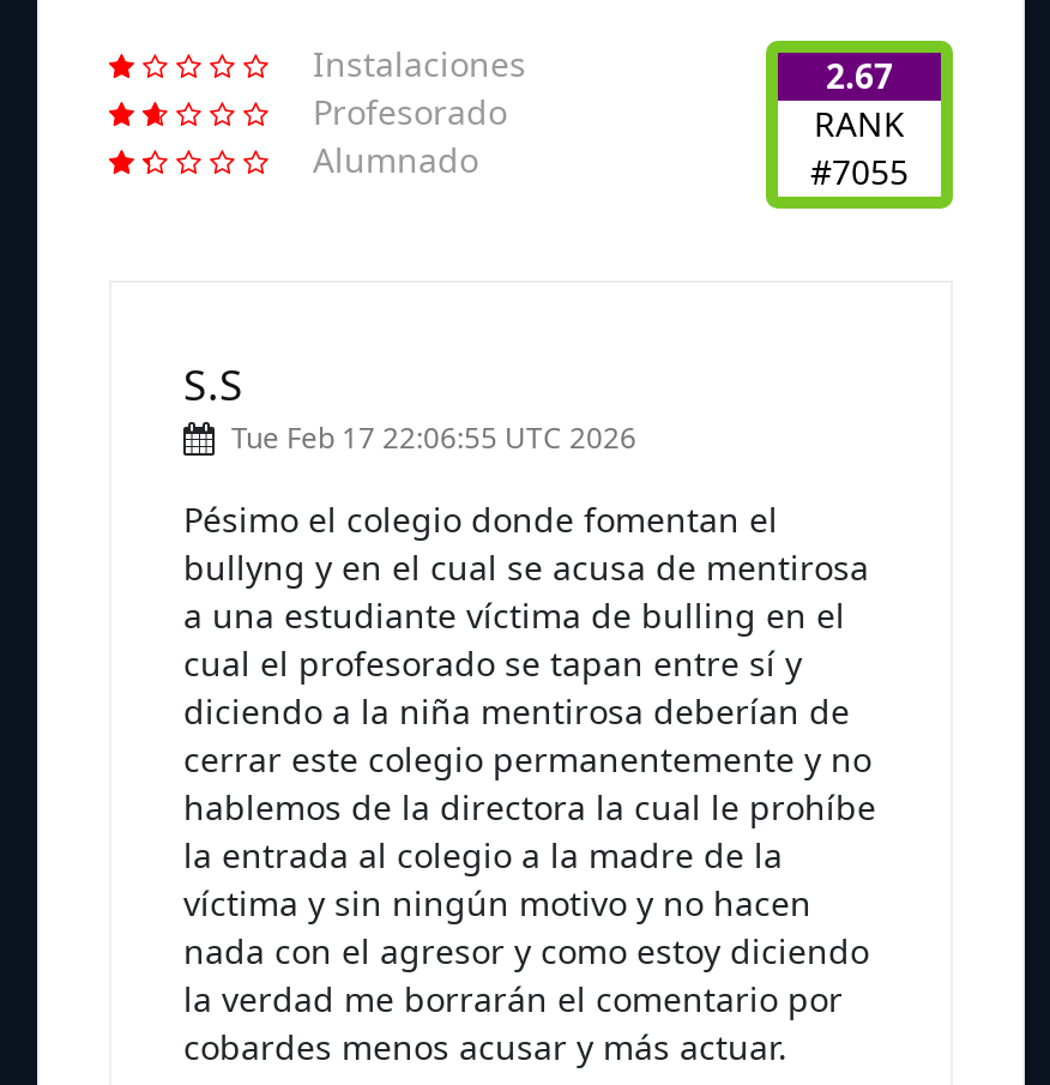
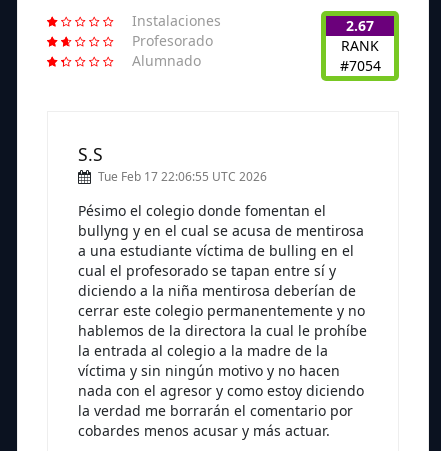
[810,149,909,194] #7055 -> [339,56,380,75] #7054

